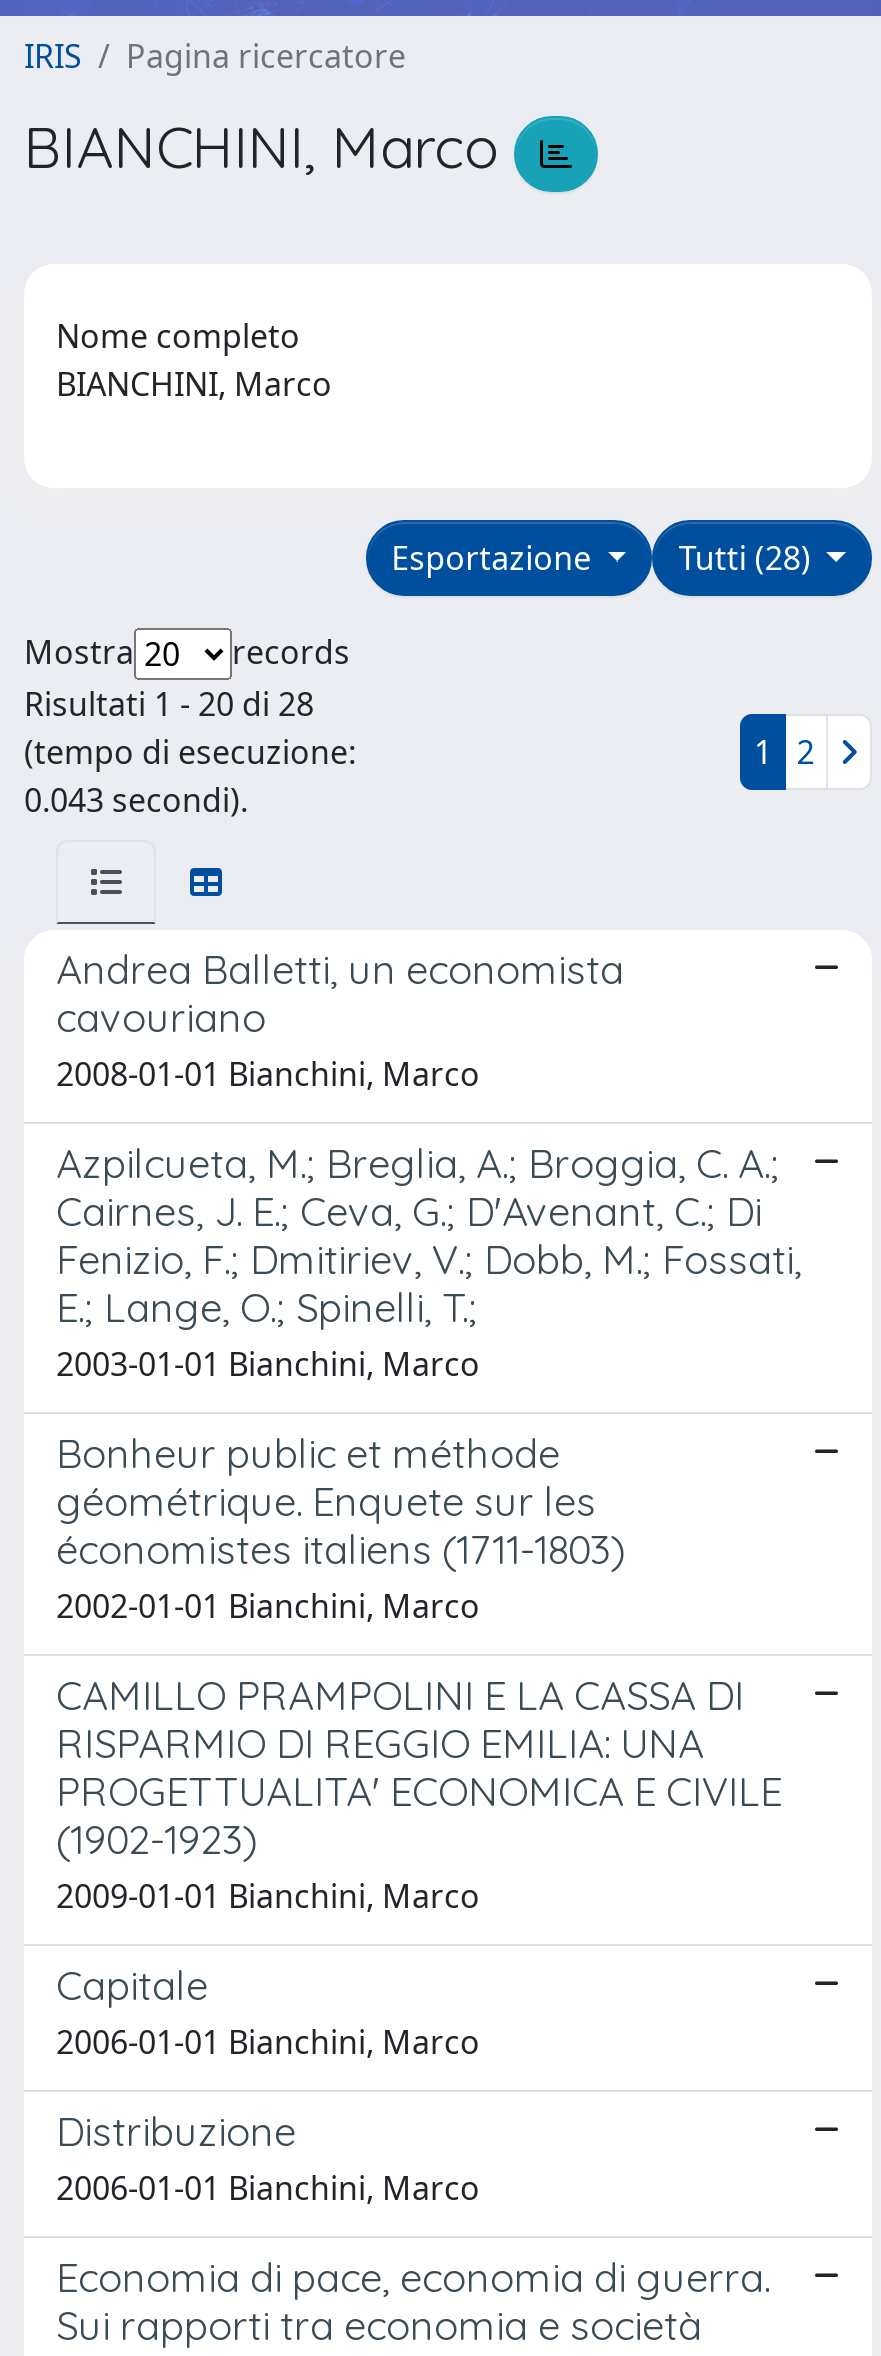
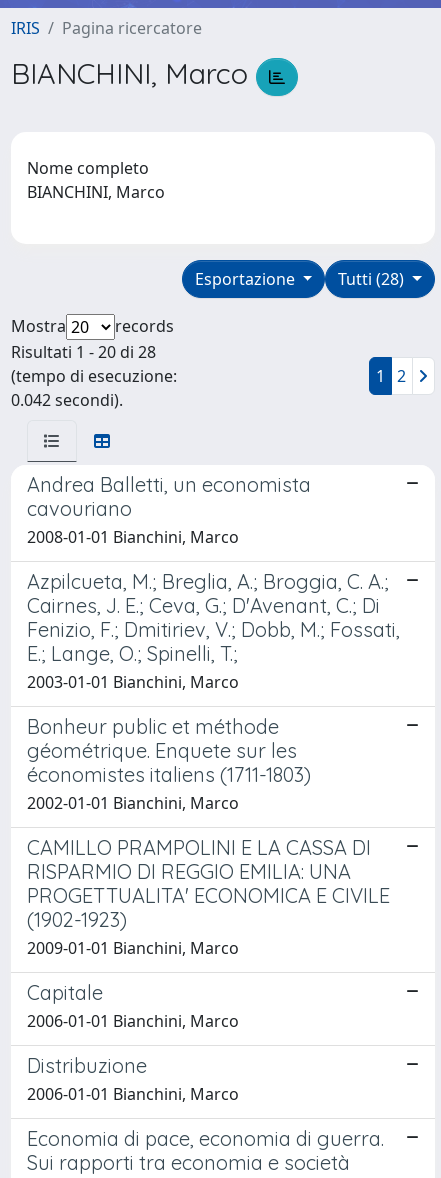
[24,778,248,822] 0.043 secondi). -> [11,389,123,411] 0.042 secondi).

